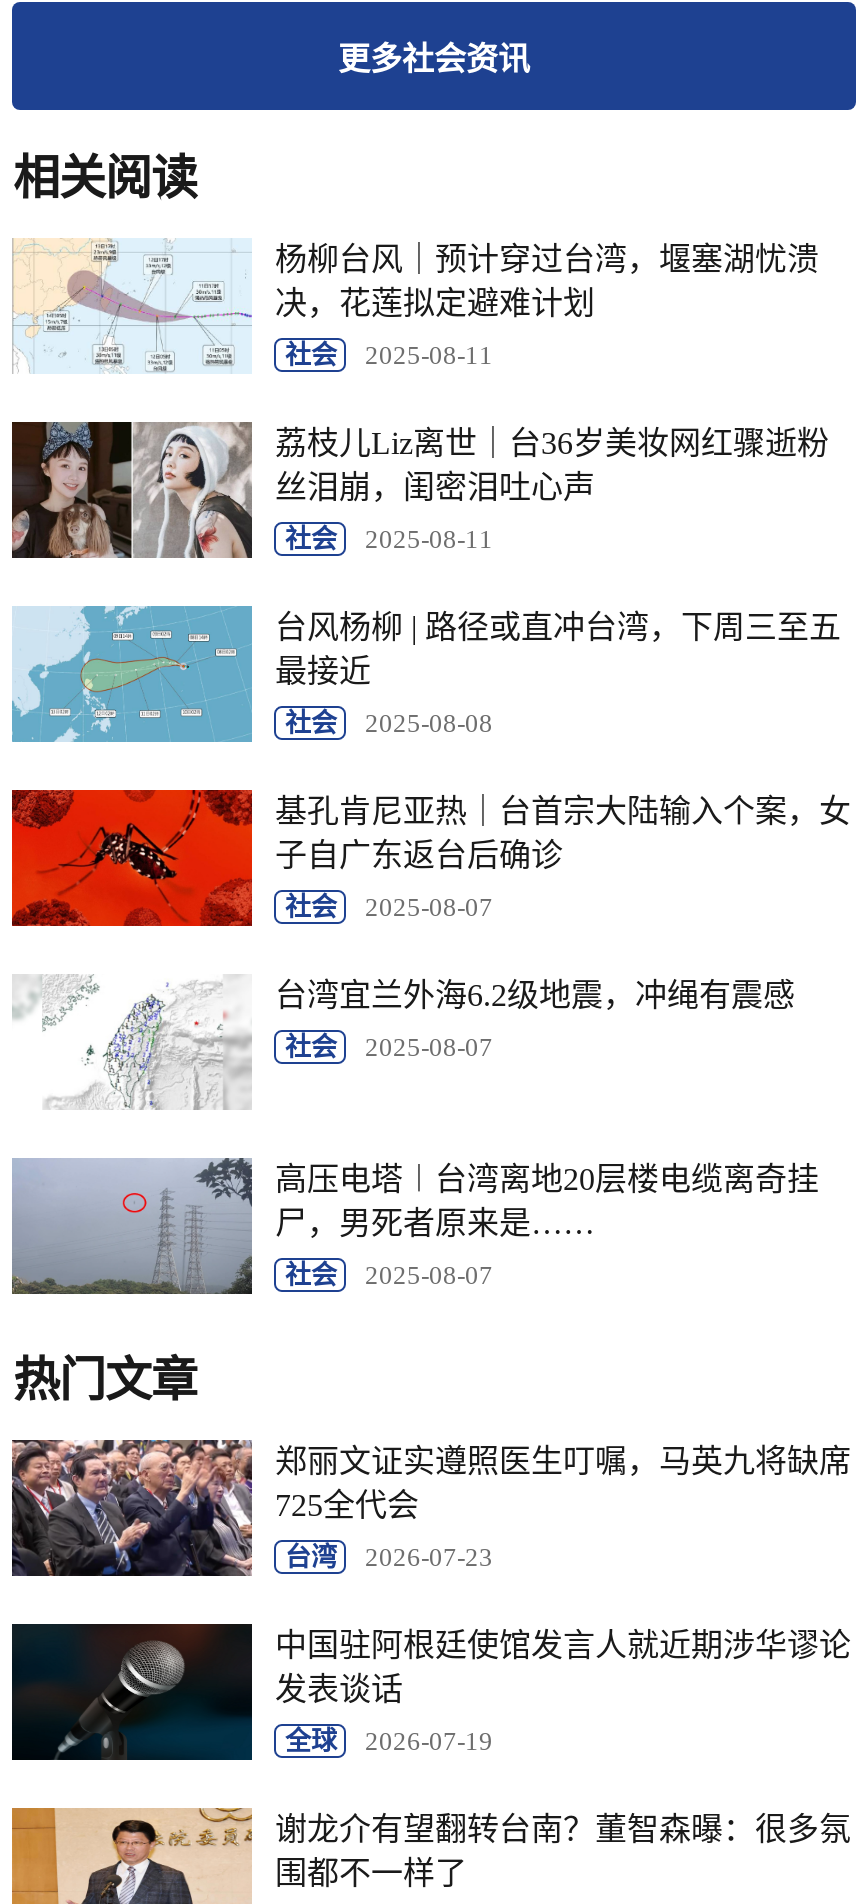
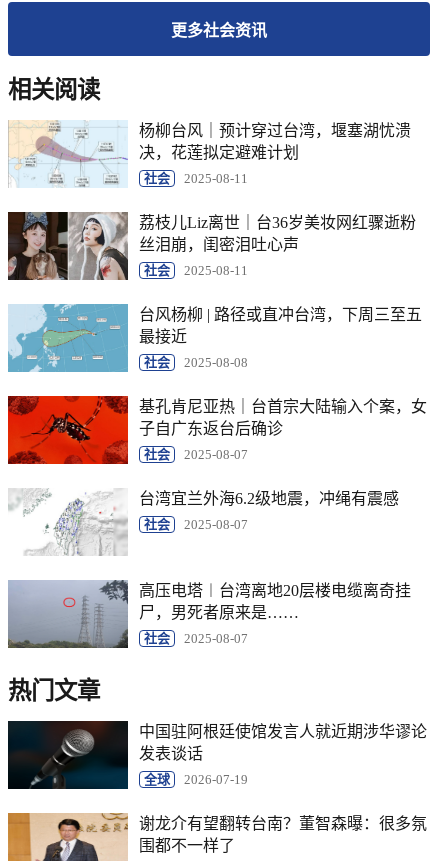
[10,1438,851,1578] [image] | 郑丽文证实遵照医生叮嘱，马英九将缺席 | 725全代会 | 台湾 | 2026-07-23 -> none

